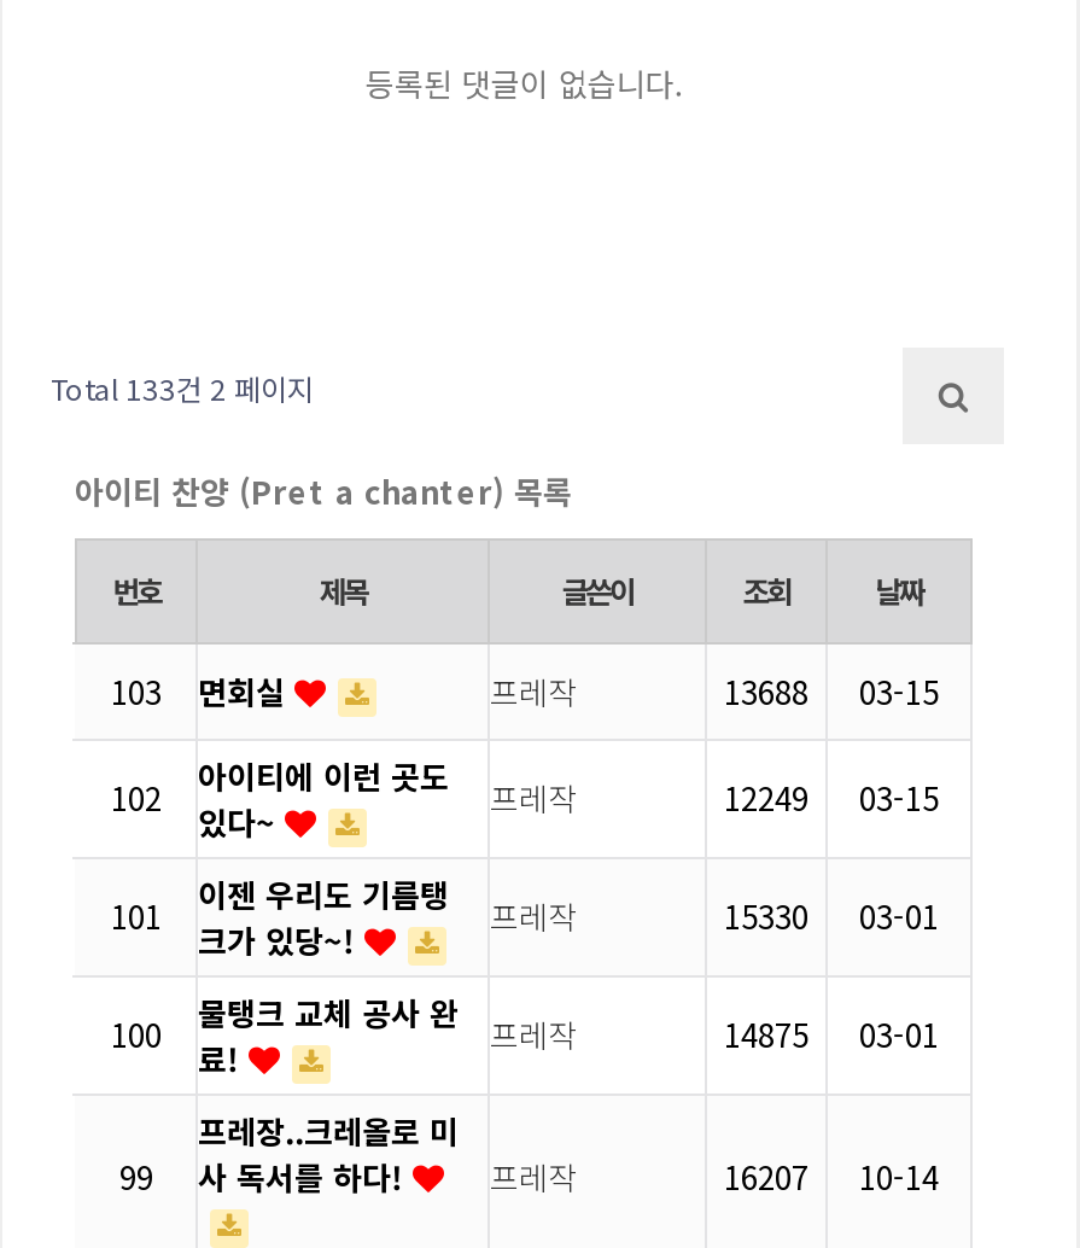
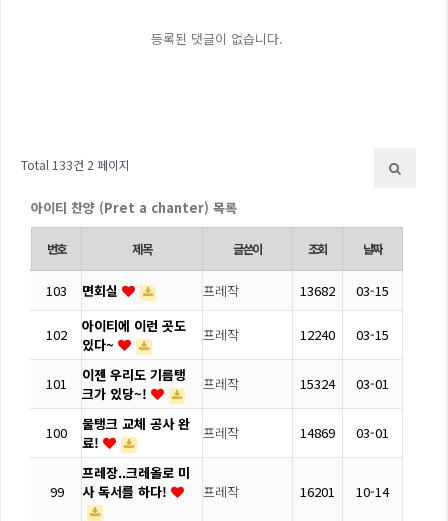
[724,669,939,715] 13688 03-15 -> [300,281,389,300] 13682 03-15
[724,776,939,821] 12249 03-15 -> [300,325,389,344] 12240 03-15
[724,894,939,940] 15330 03-01 -> [300,374,389,393] 15324 03-01
[724,1012,939,1058] 14875 03-01 -> [300,423,389,442] 14869 03-01
[724,1155,939,1200] 16207 10-14 -> [300,482,389,501] 16201 10-14

